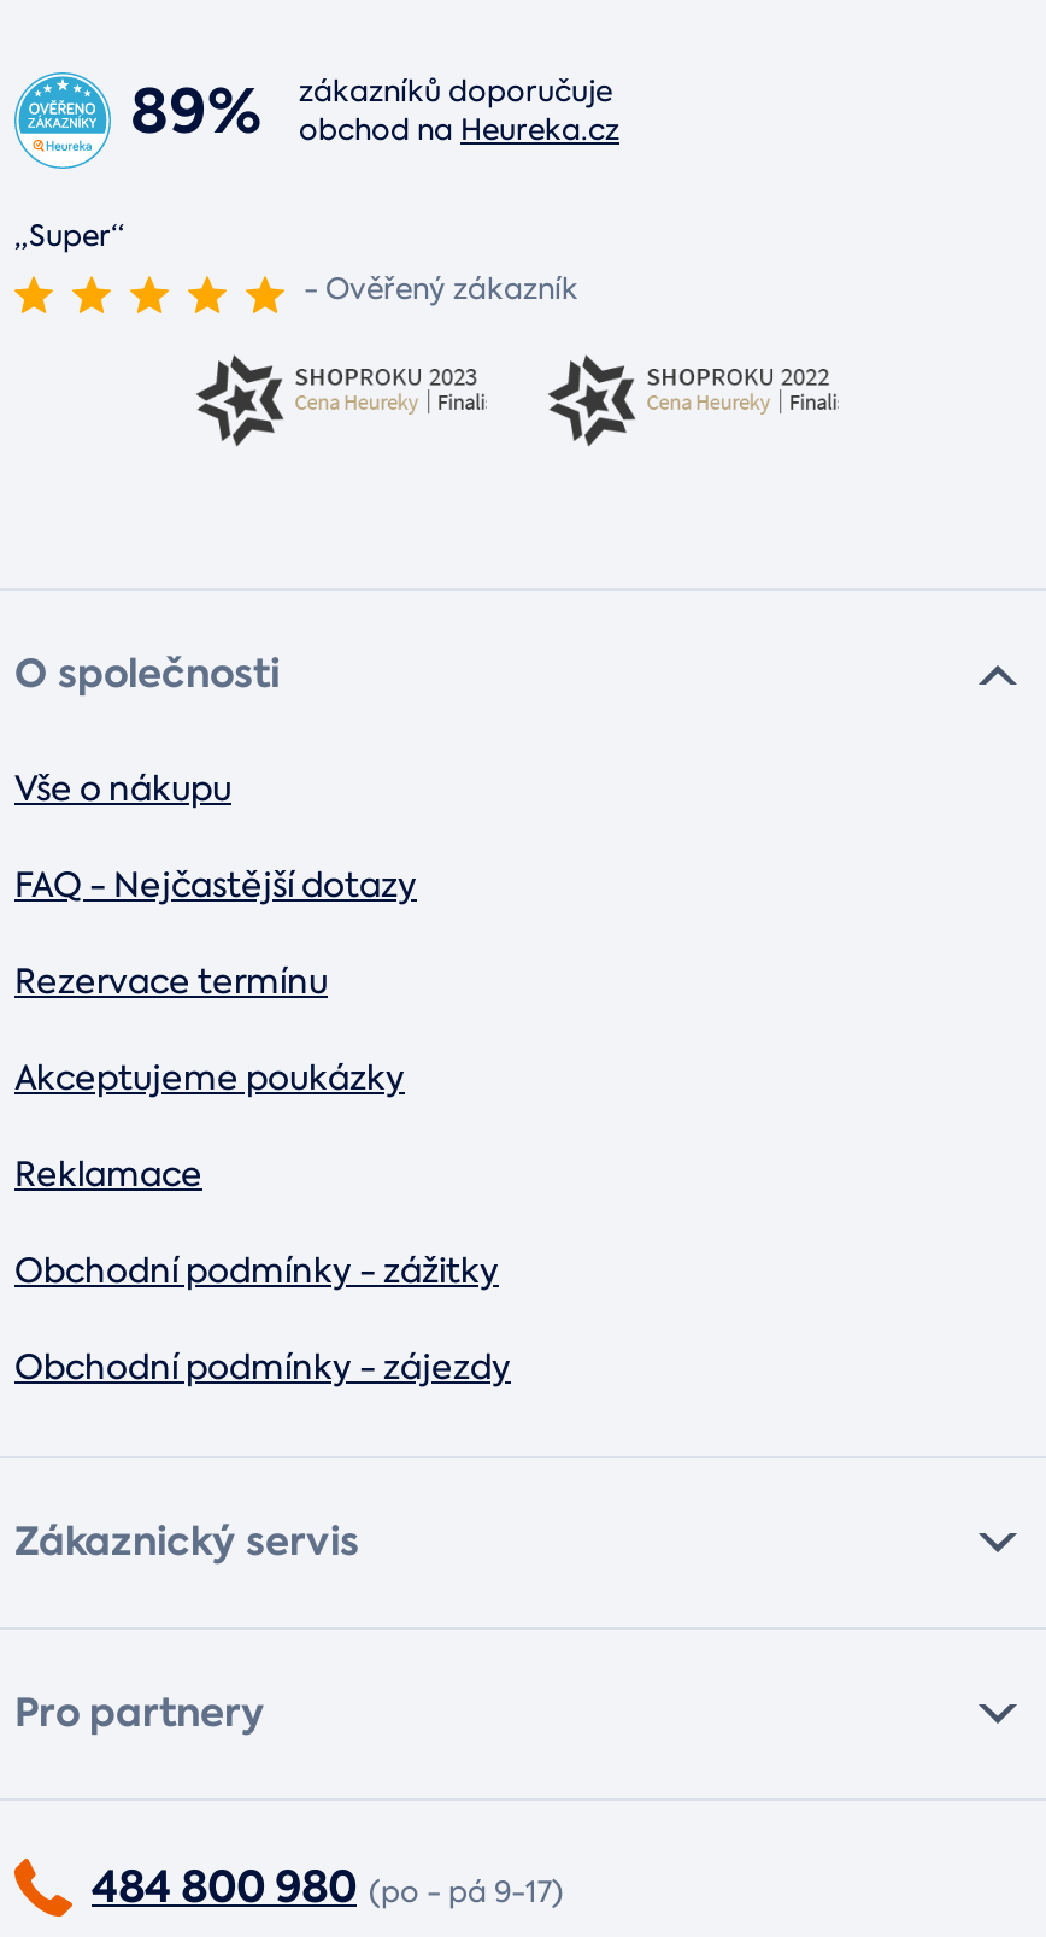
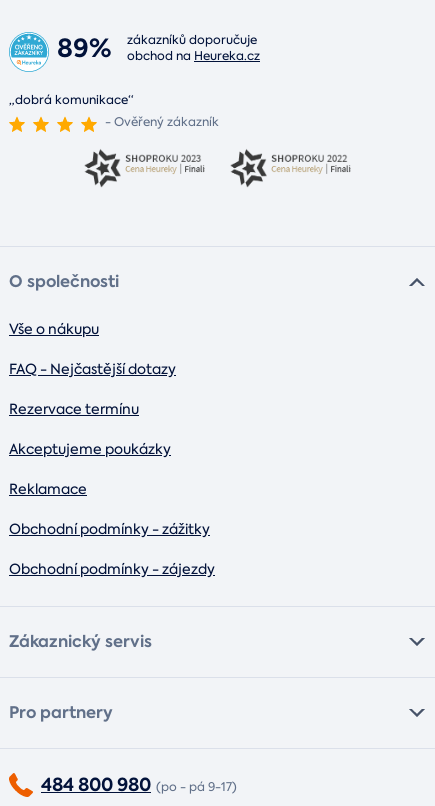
[14,217,125,256] „Super“ -> [9,92,134,108] „dobrá komunikace“

